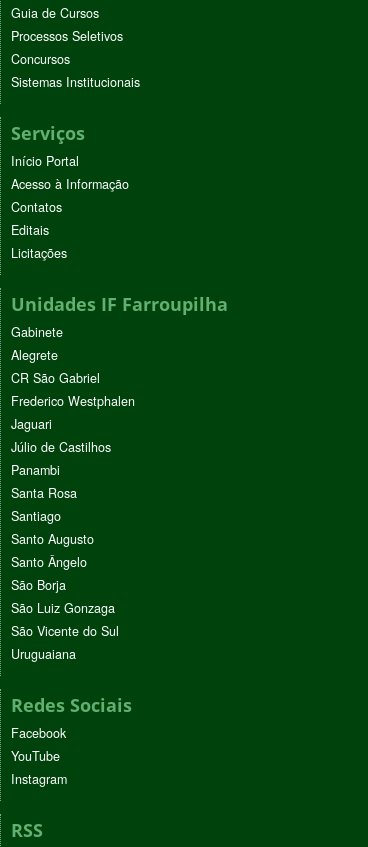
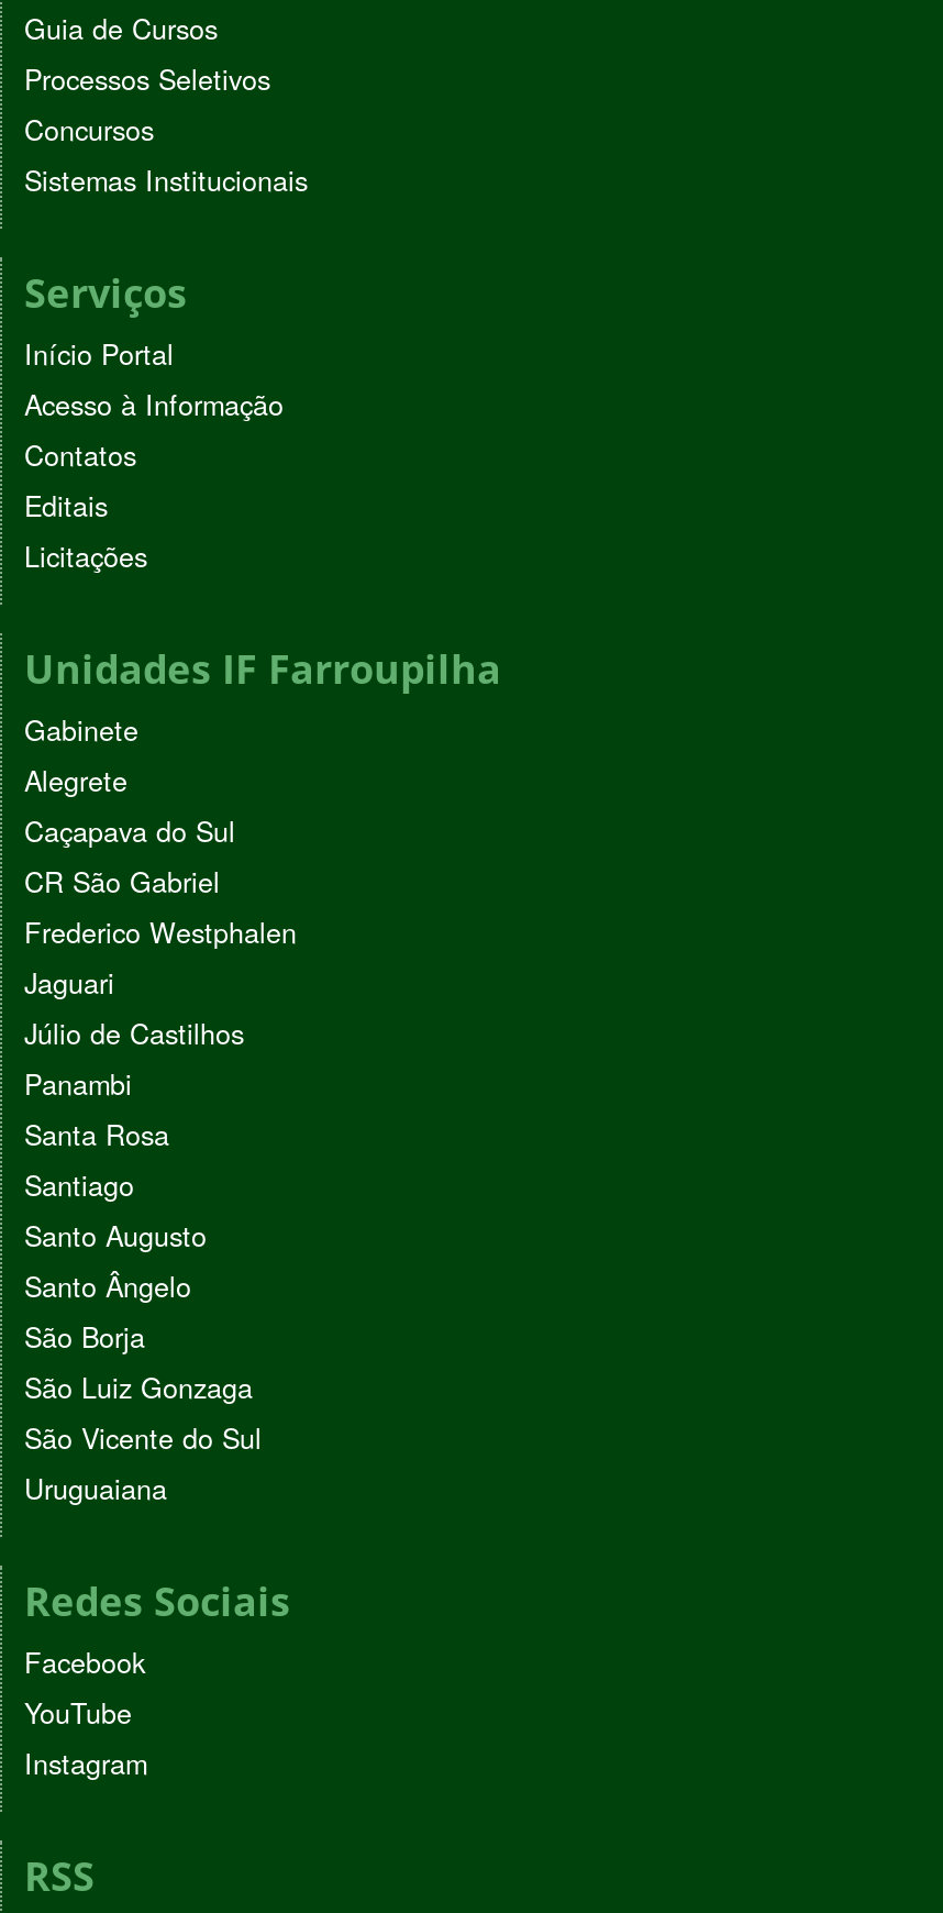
none -> [24,811,235,851] Caçapava do Sul

